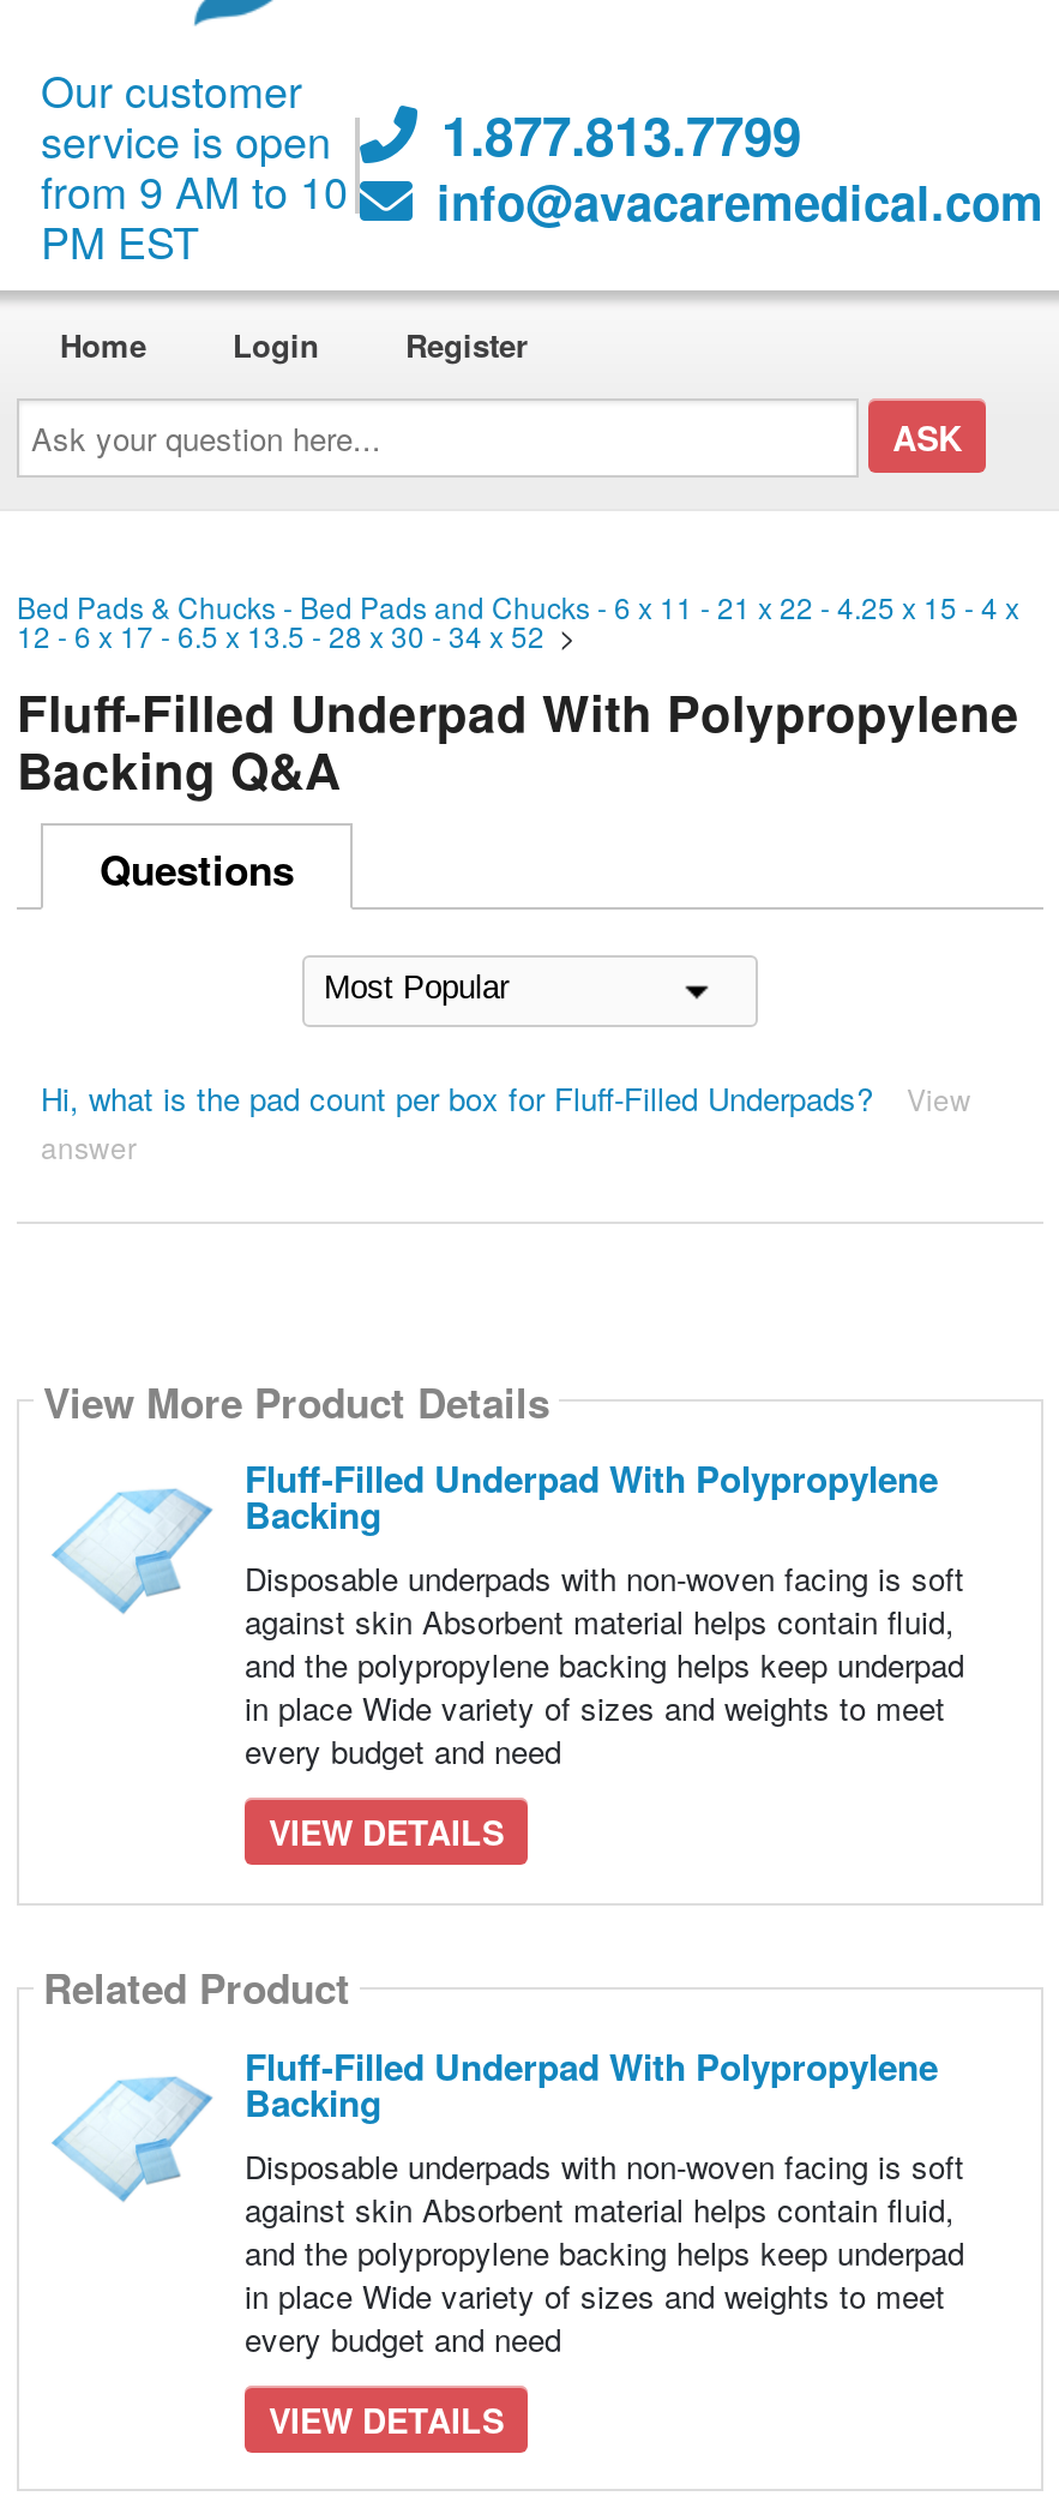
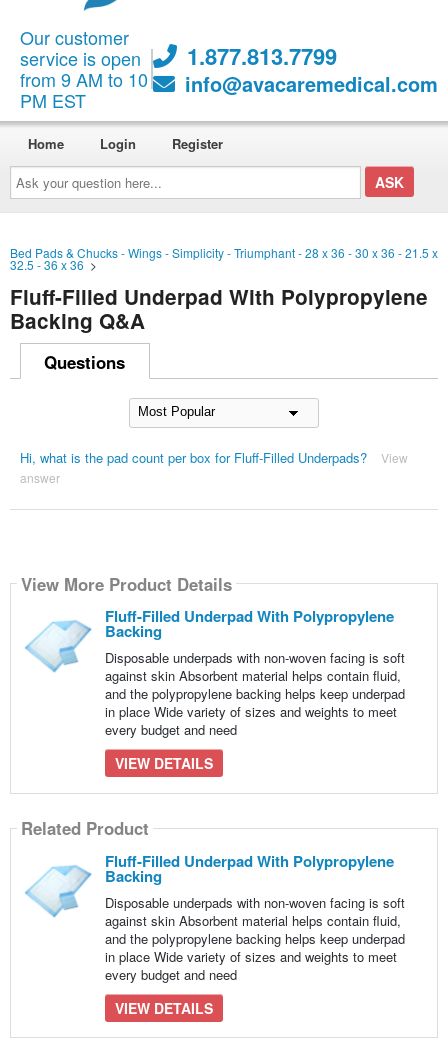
[17,586,1019,655] Bed Pads & Chucks - Bed Pads and Chucks - 6 x 11 - 21 x 22 - 4.25 x 15 - 4 x | 12 - 6 x 17 - 6.5 x 13.5 - 28 x 30 - 34 x 52> -> [10,244,438,273] Bed Pads & Chucks - Wings - Simplicity - Triumphant - 28 x 36 - 30 x 36 - 21.5 x | 32.5 - 36 x 36>

